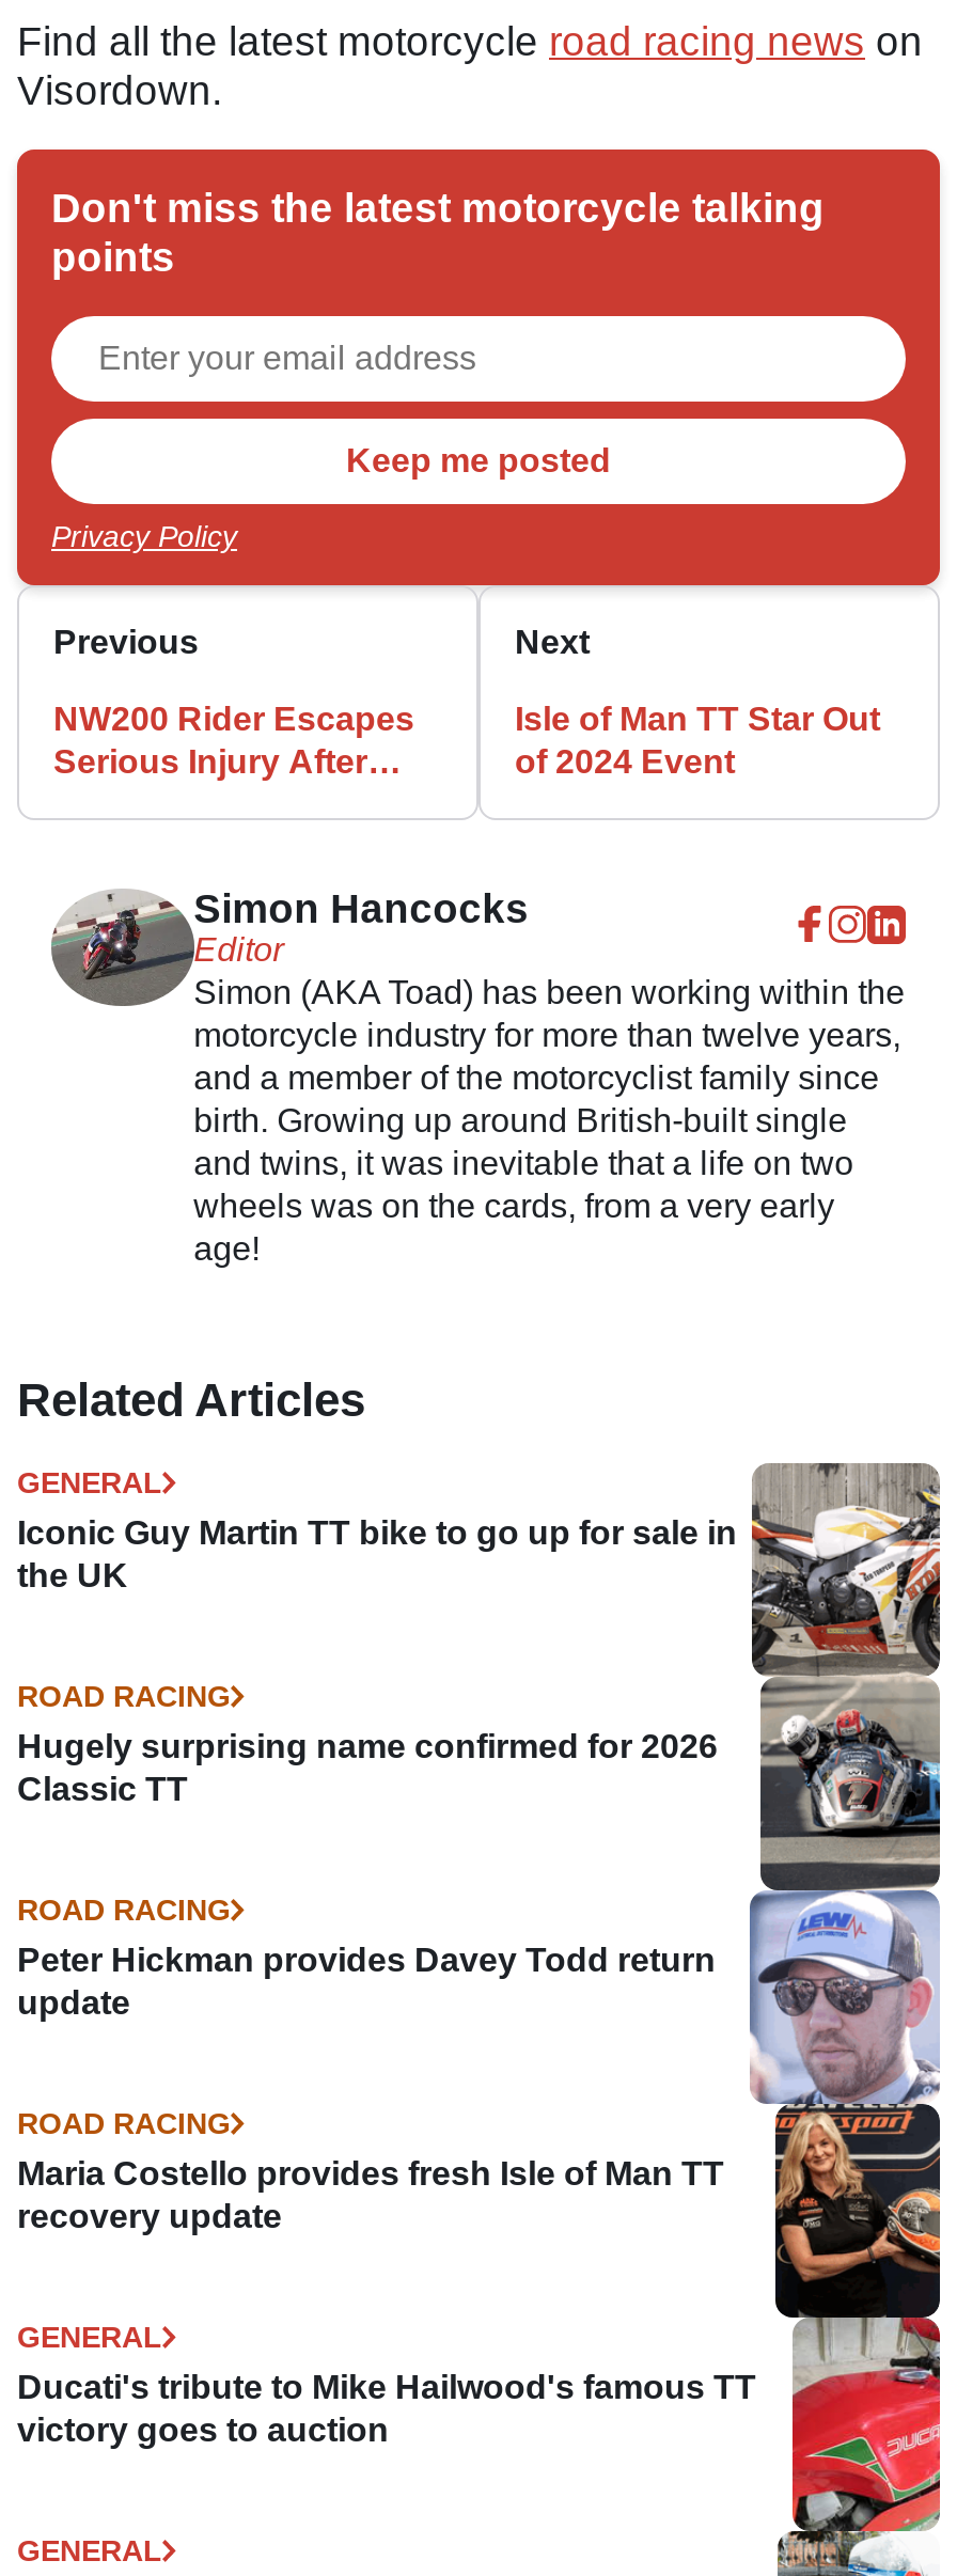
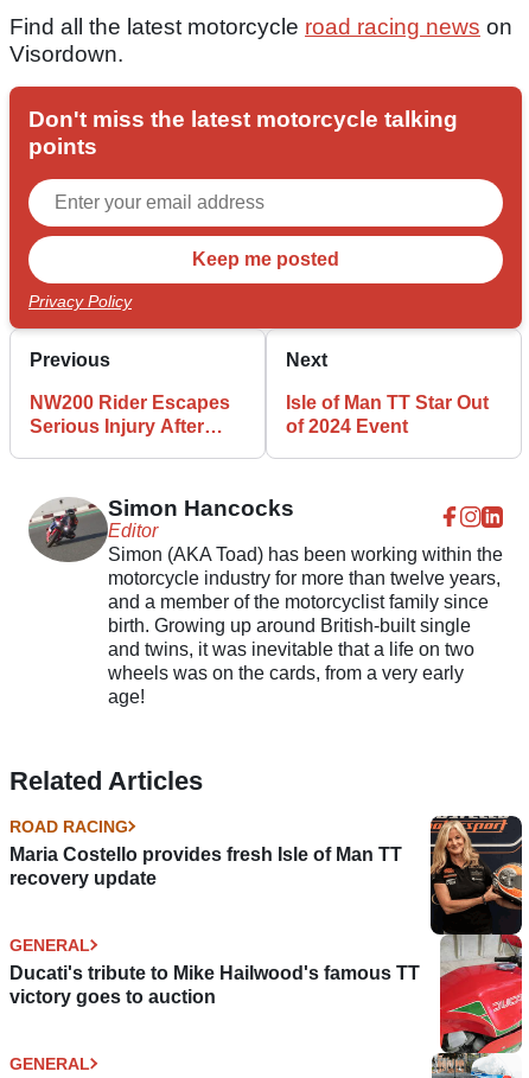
[17,1463,942,2106] [image] | GENERAL | Iconic Guy Martin TT bike to go up for sale in | the UK | ROAD RACING | Hugely surprising name confirmed for 2026 | Classic TT | ROAD RACING | Peter Hickman provides Davey Todd return | update -> none

